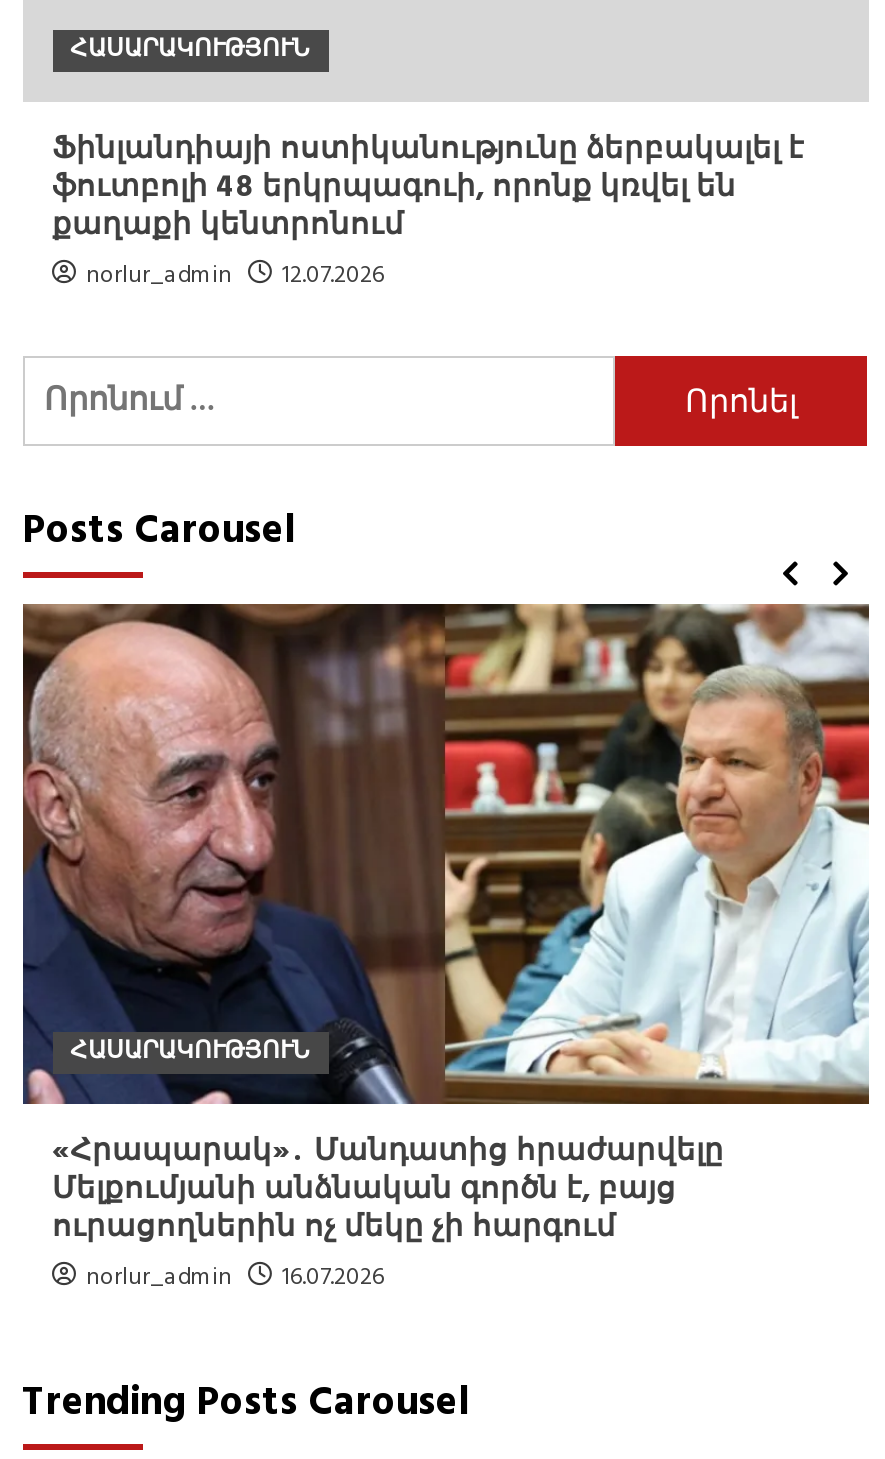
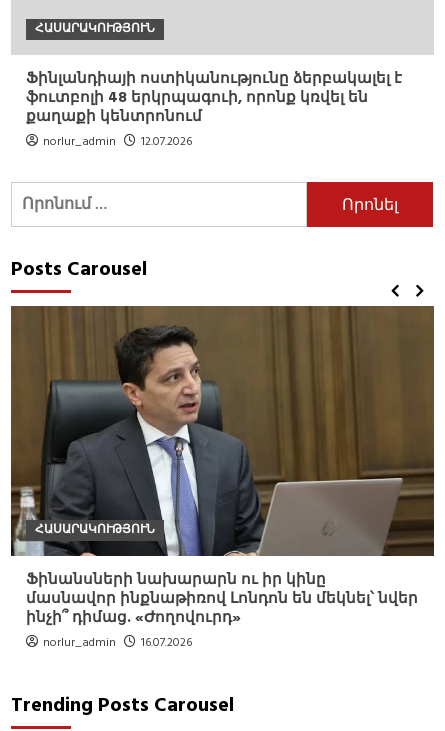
[23,604,871,1252] [image] | «Հրապարակ»․ Մանդատից հրաժարվելը | Մելքումյանի անձնական գործն է, բայց | ուրացողներին ոչ մեկը չի հարգում -> [11,305,435,630] [image] | Ֆինանսների նախարարն ու իր կինը | մասնավոր ինքնաթիռով Լոնդոն են մեկնել՝ նվեր | ինչի՞ դիմաց. «Ժողովուրդ»

